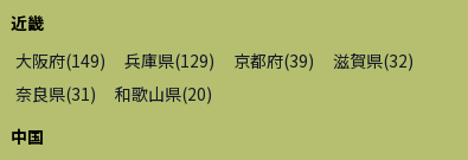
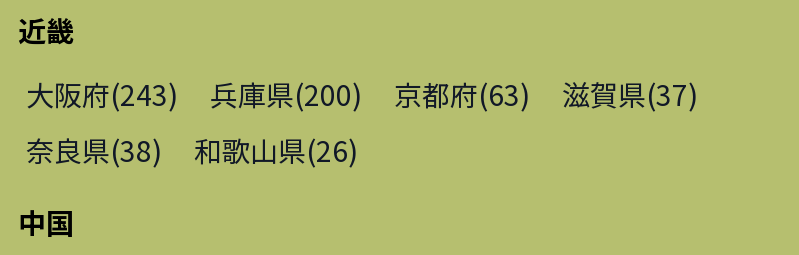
[15,49,105,73] 大阪府(149) -> [26,75,178,115] 大阪府(243)
[124,49,214,73] 兵庫県(129) -> [210,75,362,115] 兵庫県(200)
[233,49,314,73] 京都府(39) -> [394,75,530,115] 京都府(63)
[333,49,413,73] 滋賀県(32) -> [562,75,698,115] 滋賀県(37)
[15,82,96,106] 奈良県(31) -> [26,131,162,171] 奈良県(38)
[115,82,212,106] 和歌山県(20) -> [194,131,358,171] 和歌山県(26)

